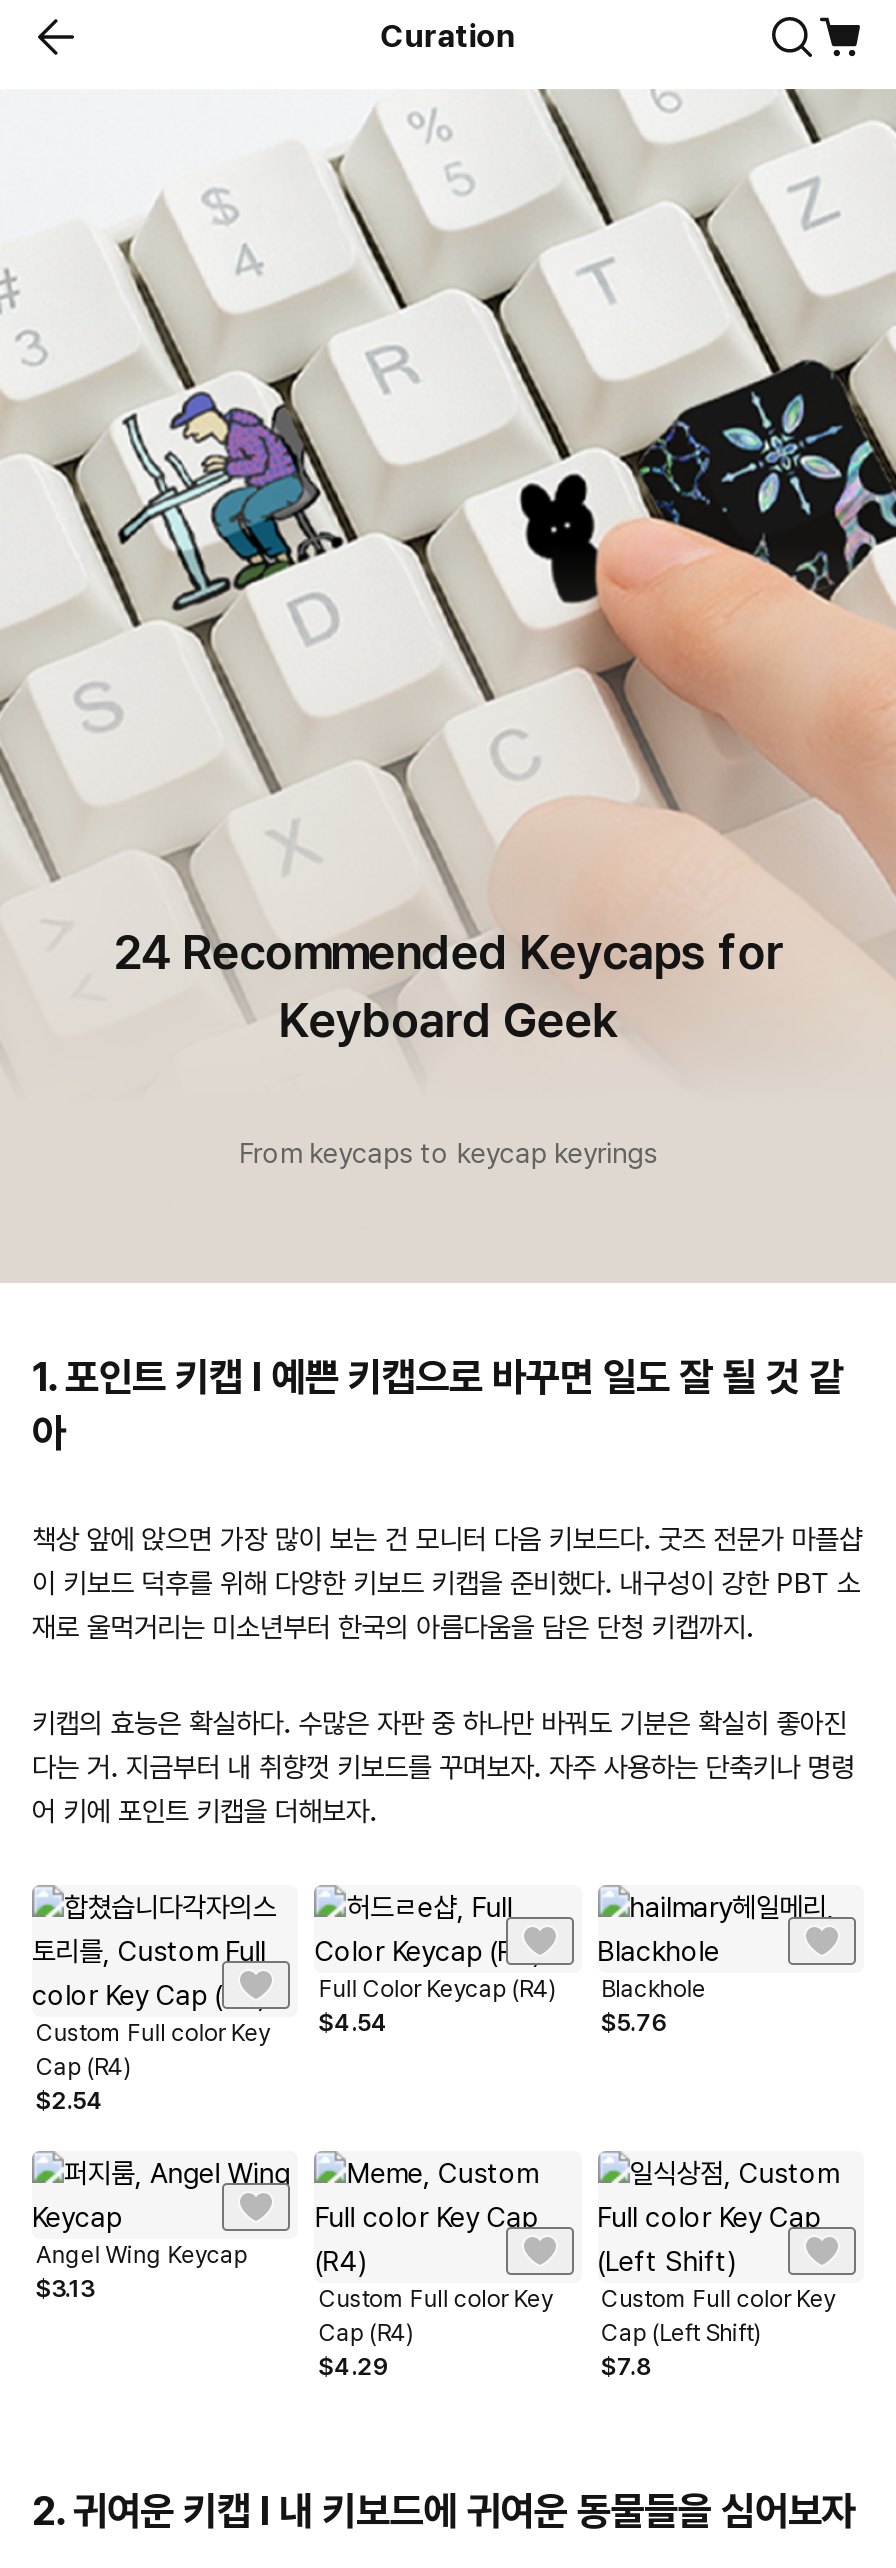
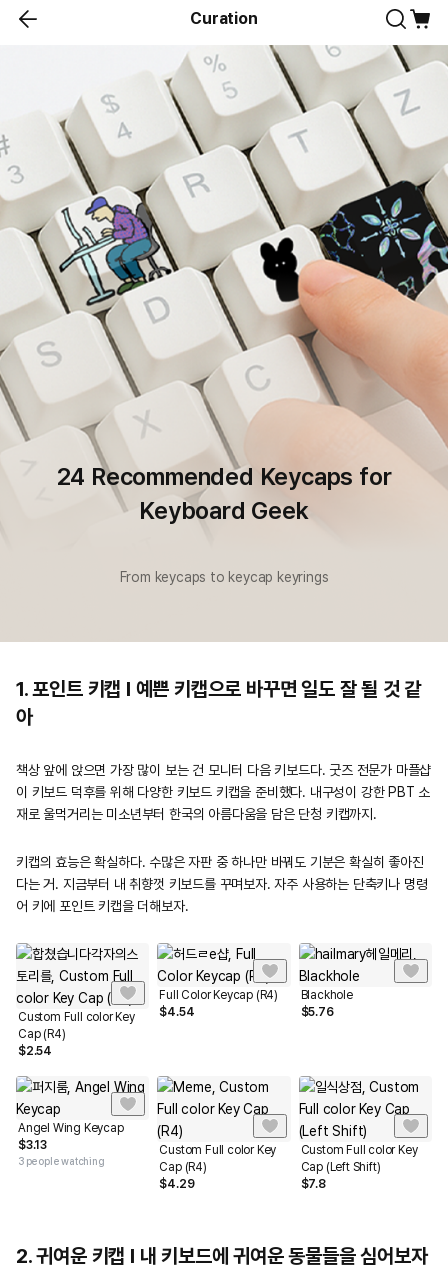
none -> [18,1155,105,1167] 3 people watching

